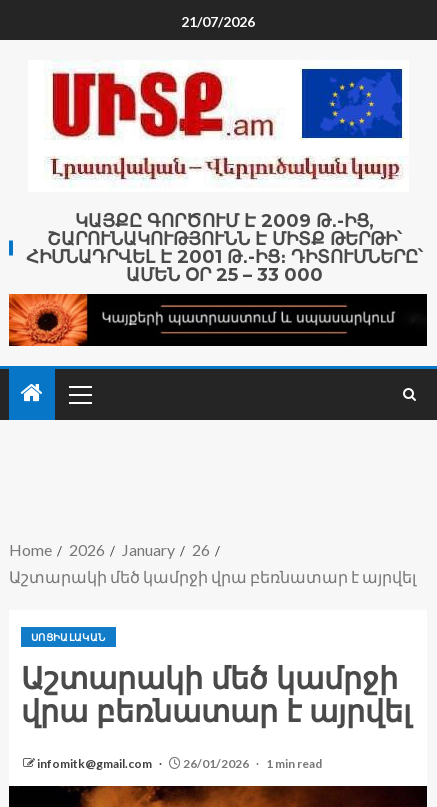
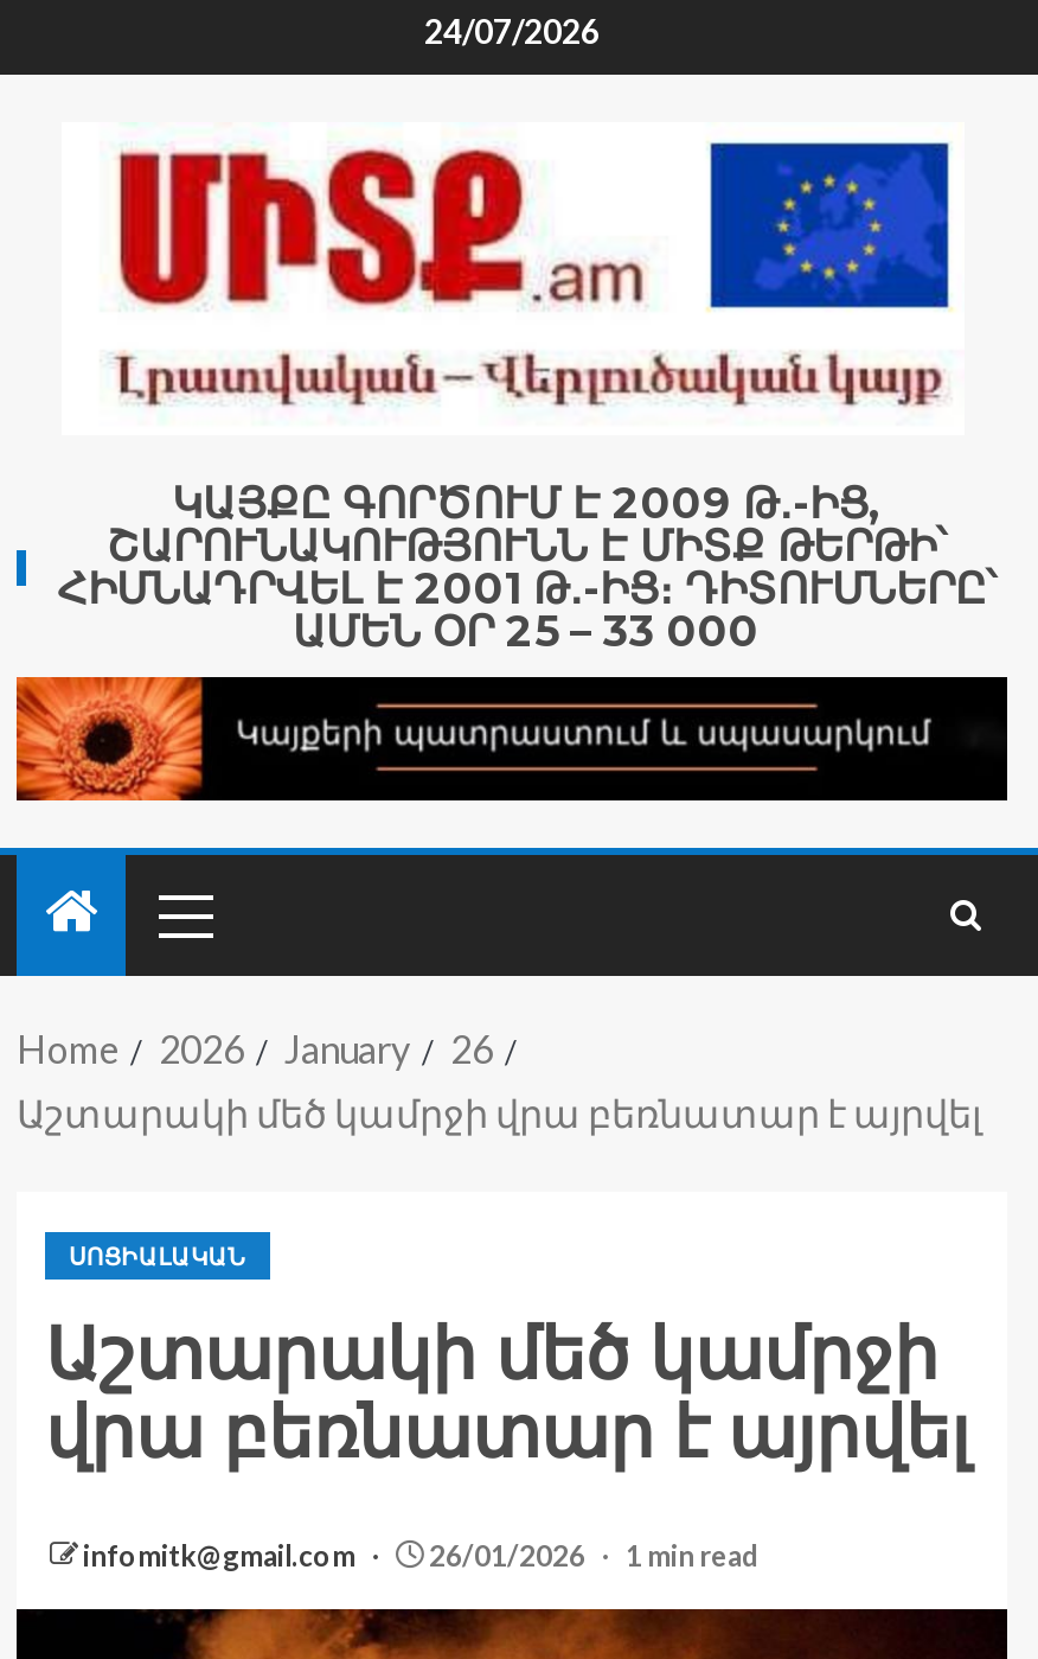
[181,13,255,30] 21/07/2026 -> [424,11,600,51] 24/07/2026

